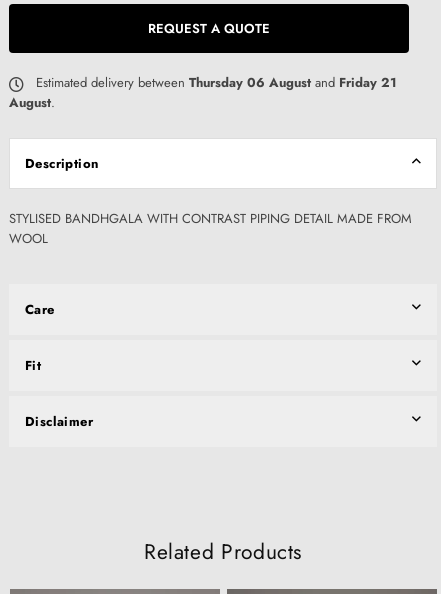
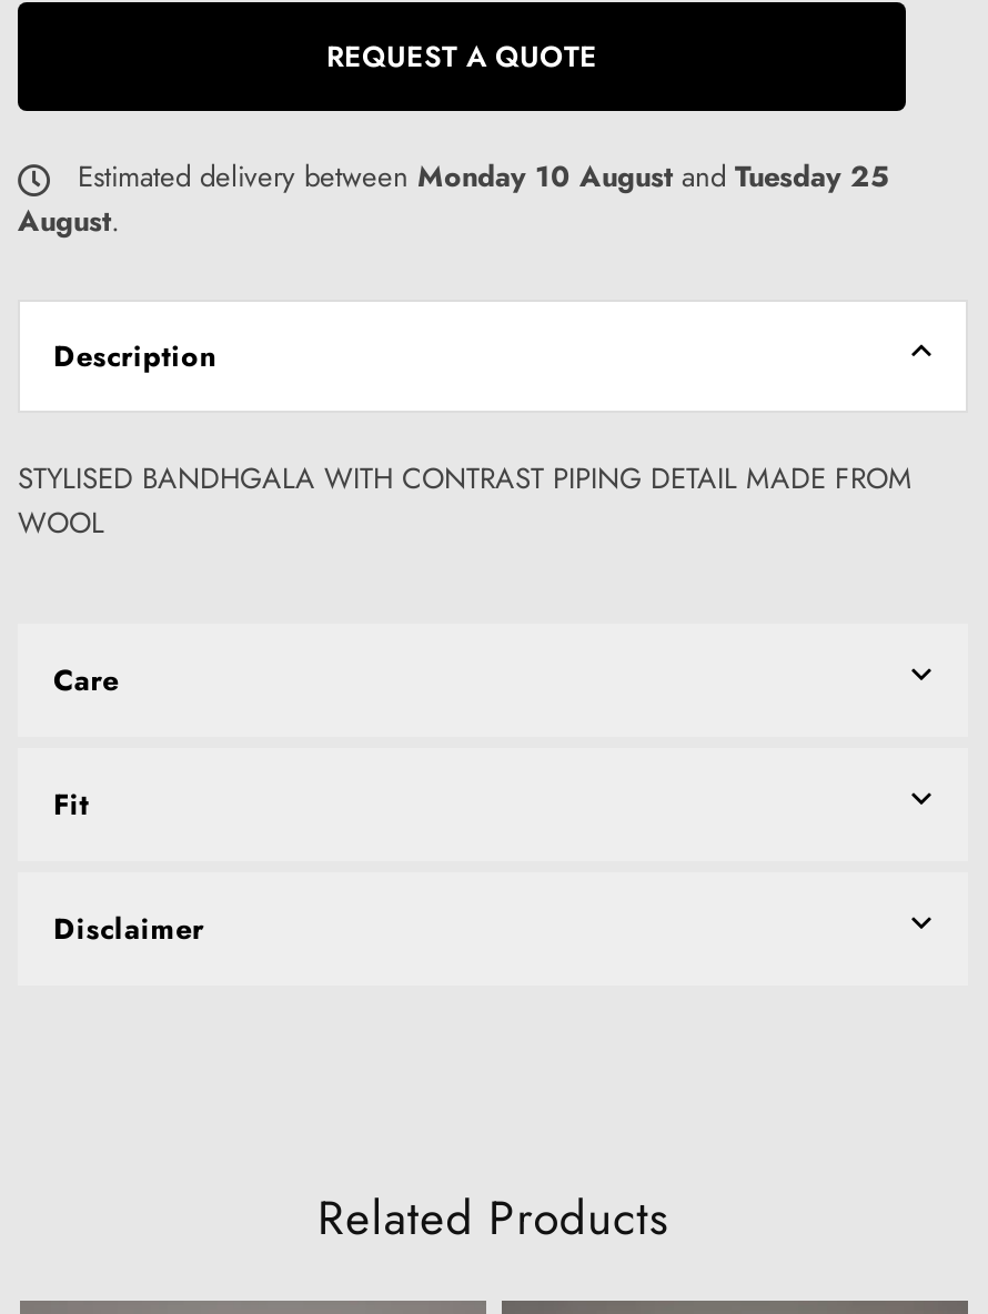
[32,73,397,92] Estimated delivery between Thursday 06 August and Friday 21 -> [69,156,888,198] Estimated delivery between Monday 10 August and Tuesday 25

